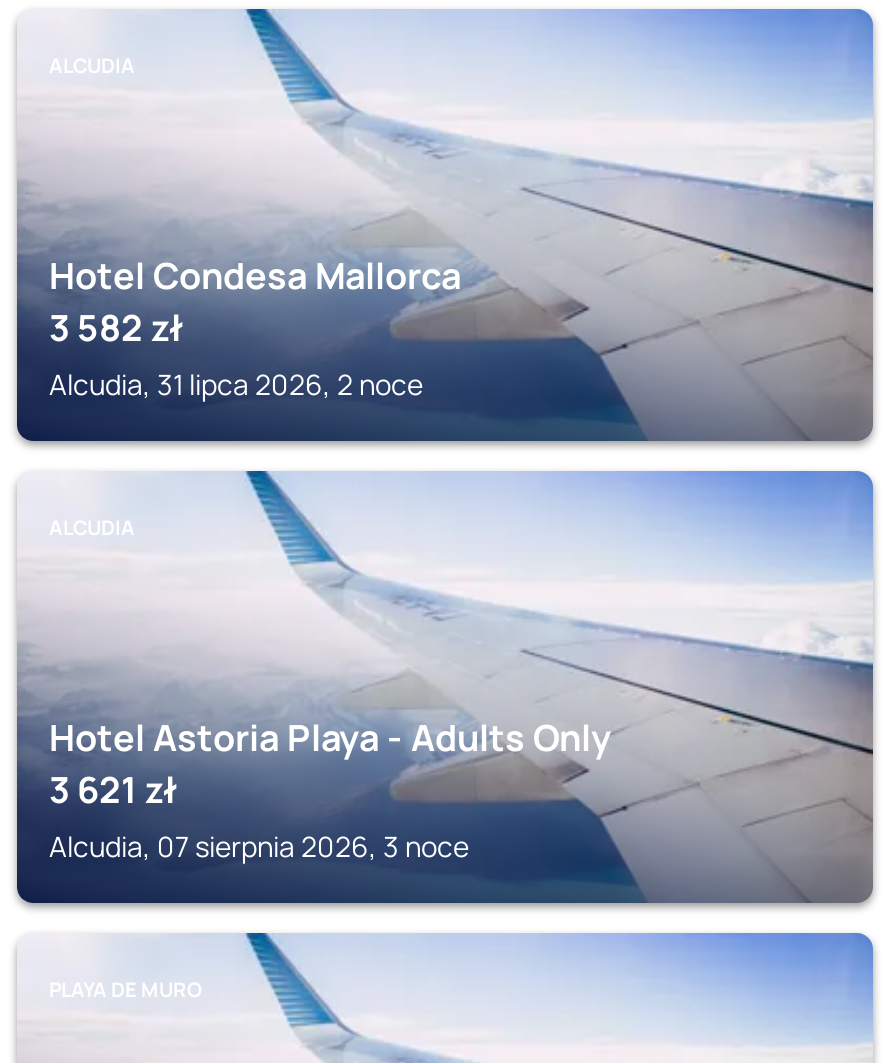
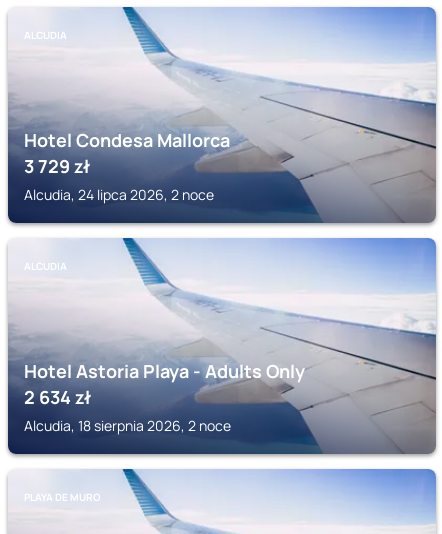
[49,303,183,351] 3 582 zł -> [24,154,90,178] 3 729 zł
[49,365,423,403] Alcudia, 31 lipca 2026, 2 noce -> [24,185,214,204] Alcudia, 24 lipca 2026, 2 noce
[49,765,177,813] 3 621 zł -> [24,385,91,409] 2 634 zł
[49,827,469,865] Alcudia, 07 sierpnia 2026, 3 noce -> [24,416,231,435] Alcudia, 18 sierpnia 2026, 2 noce

